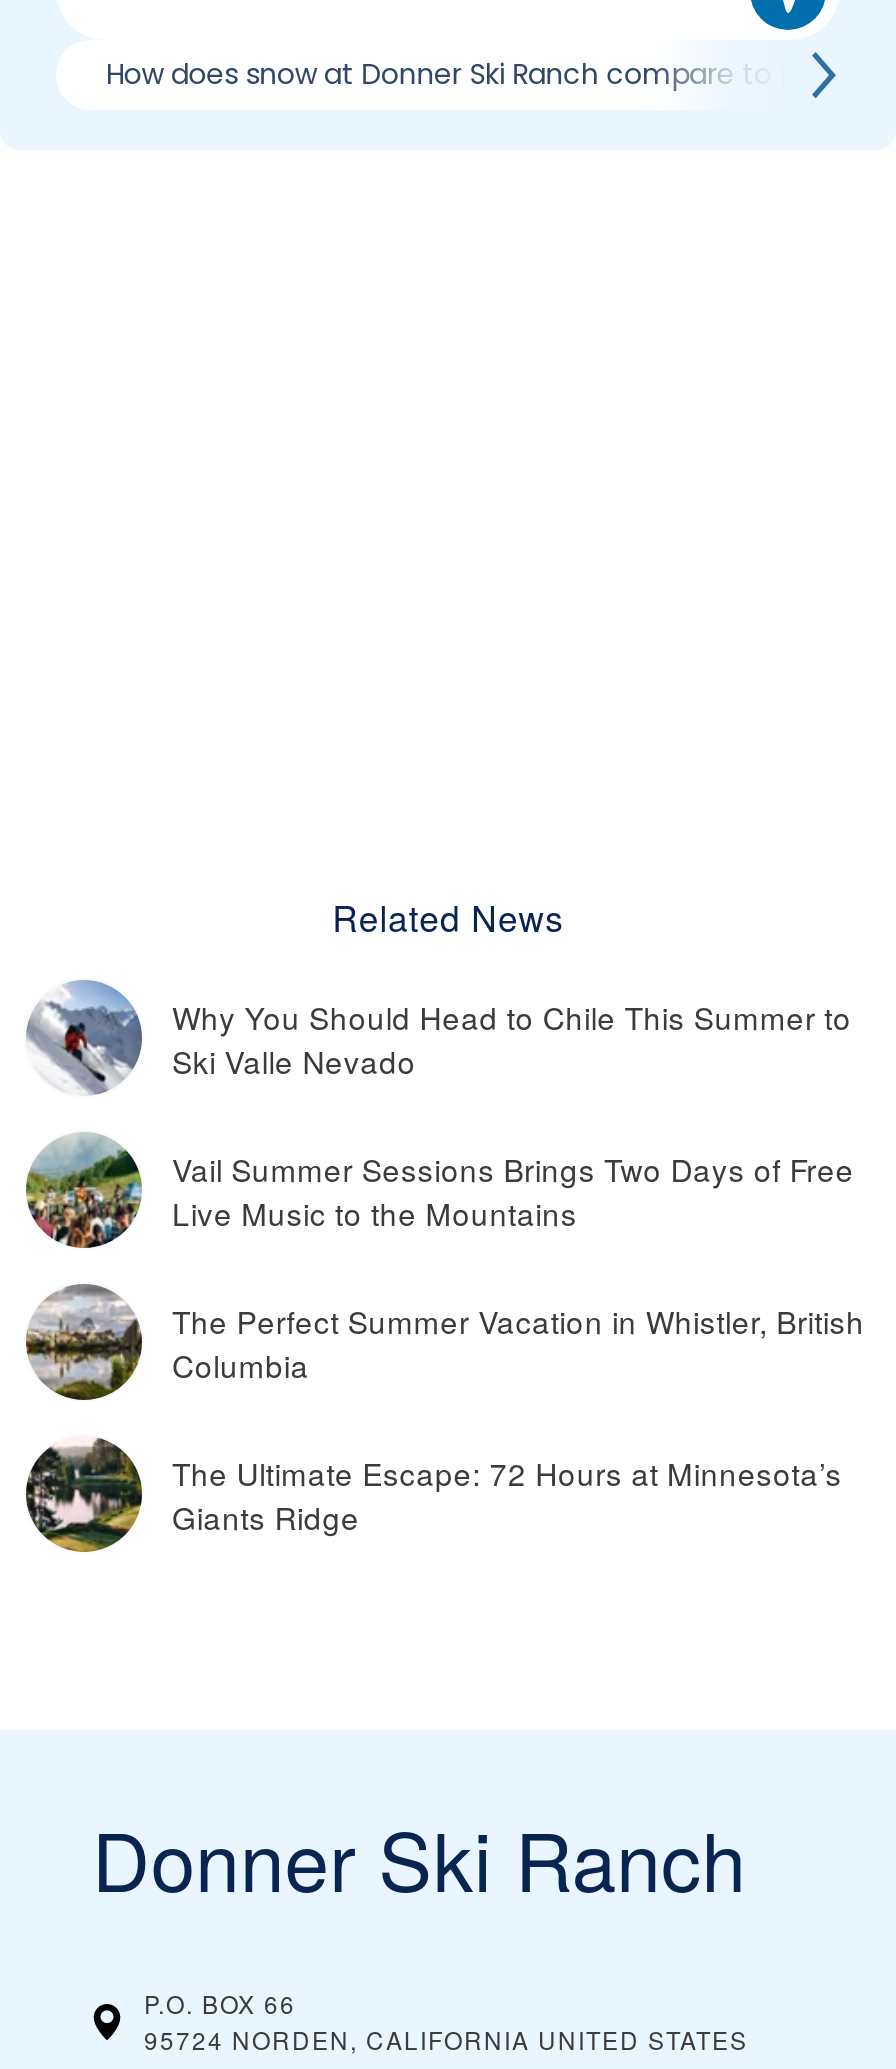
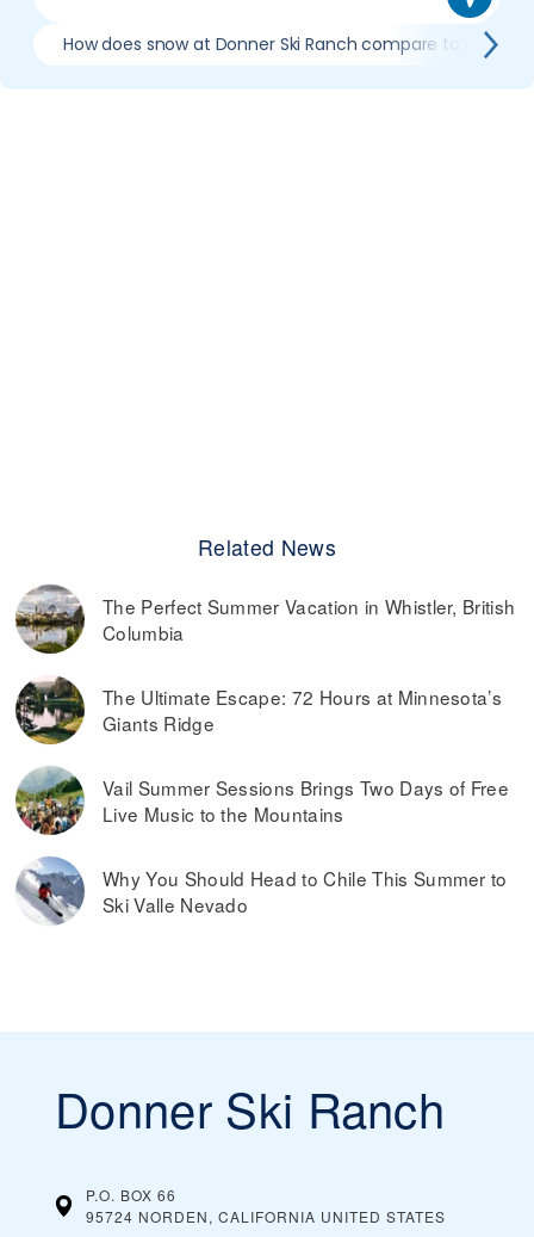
moved [26,994,854,1250] -> [15,767,509,917]: [image] | Vail Summer Sessions Brings Two Days of Free | Live Music to the Mountains | Why You Should Head to Chile This Summer to | Ski Valle Nevado
moved [24,1282,865,1538] -> [14,583,515,736]: [image] | The Perfect Summer Vacation in Whistler, British | Columbia | The Ultimate Escape: 72 Hours at Minnesota’s | Giants Ridge

